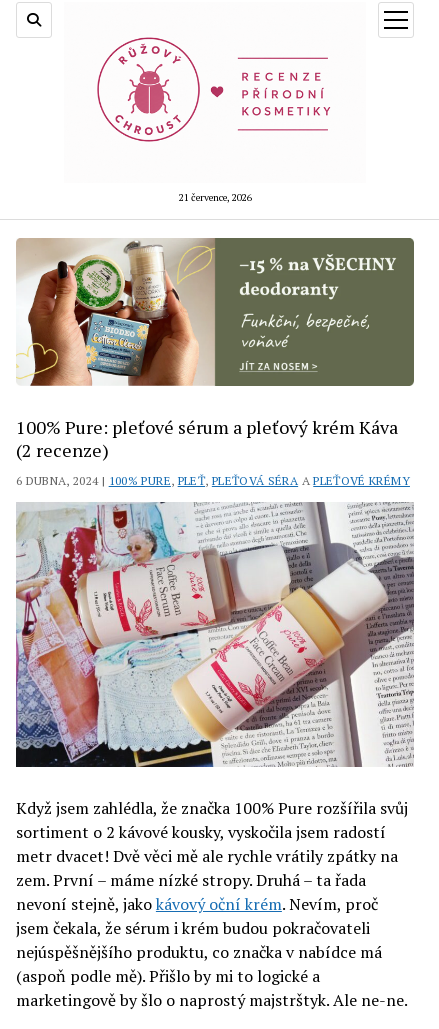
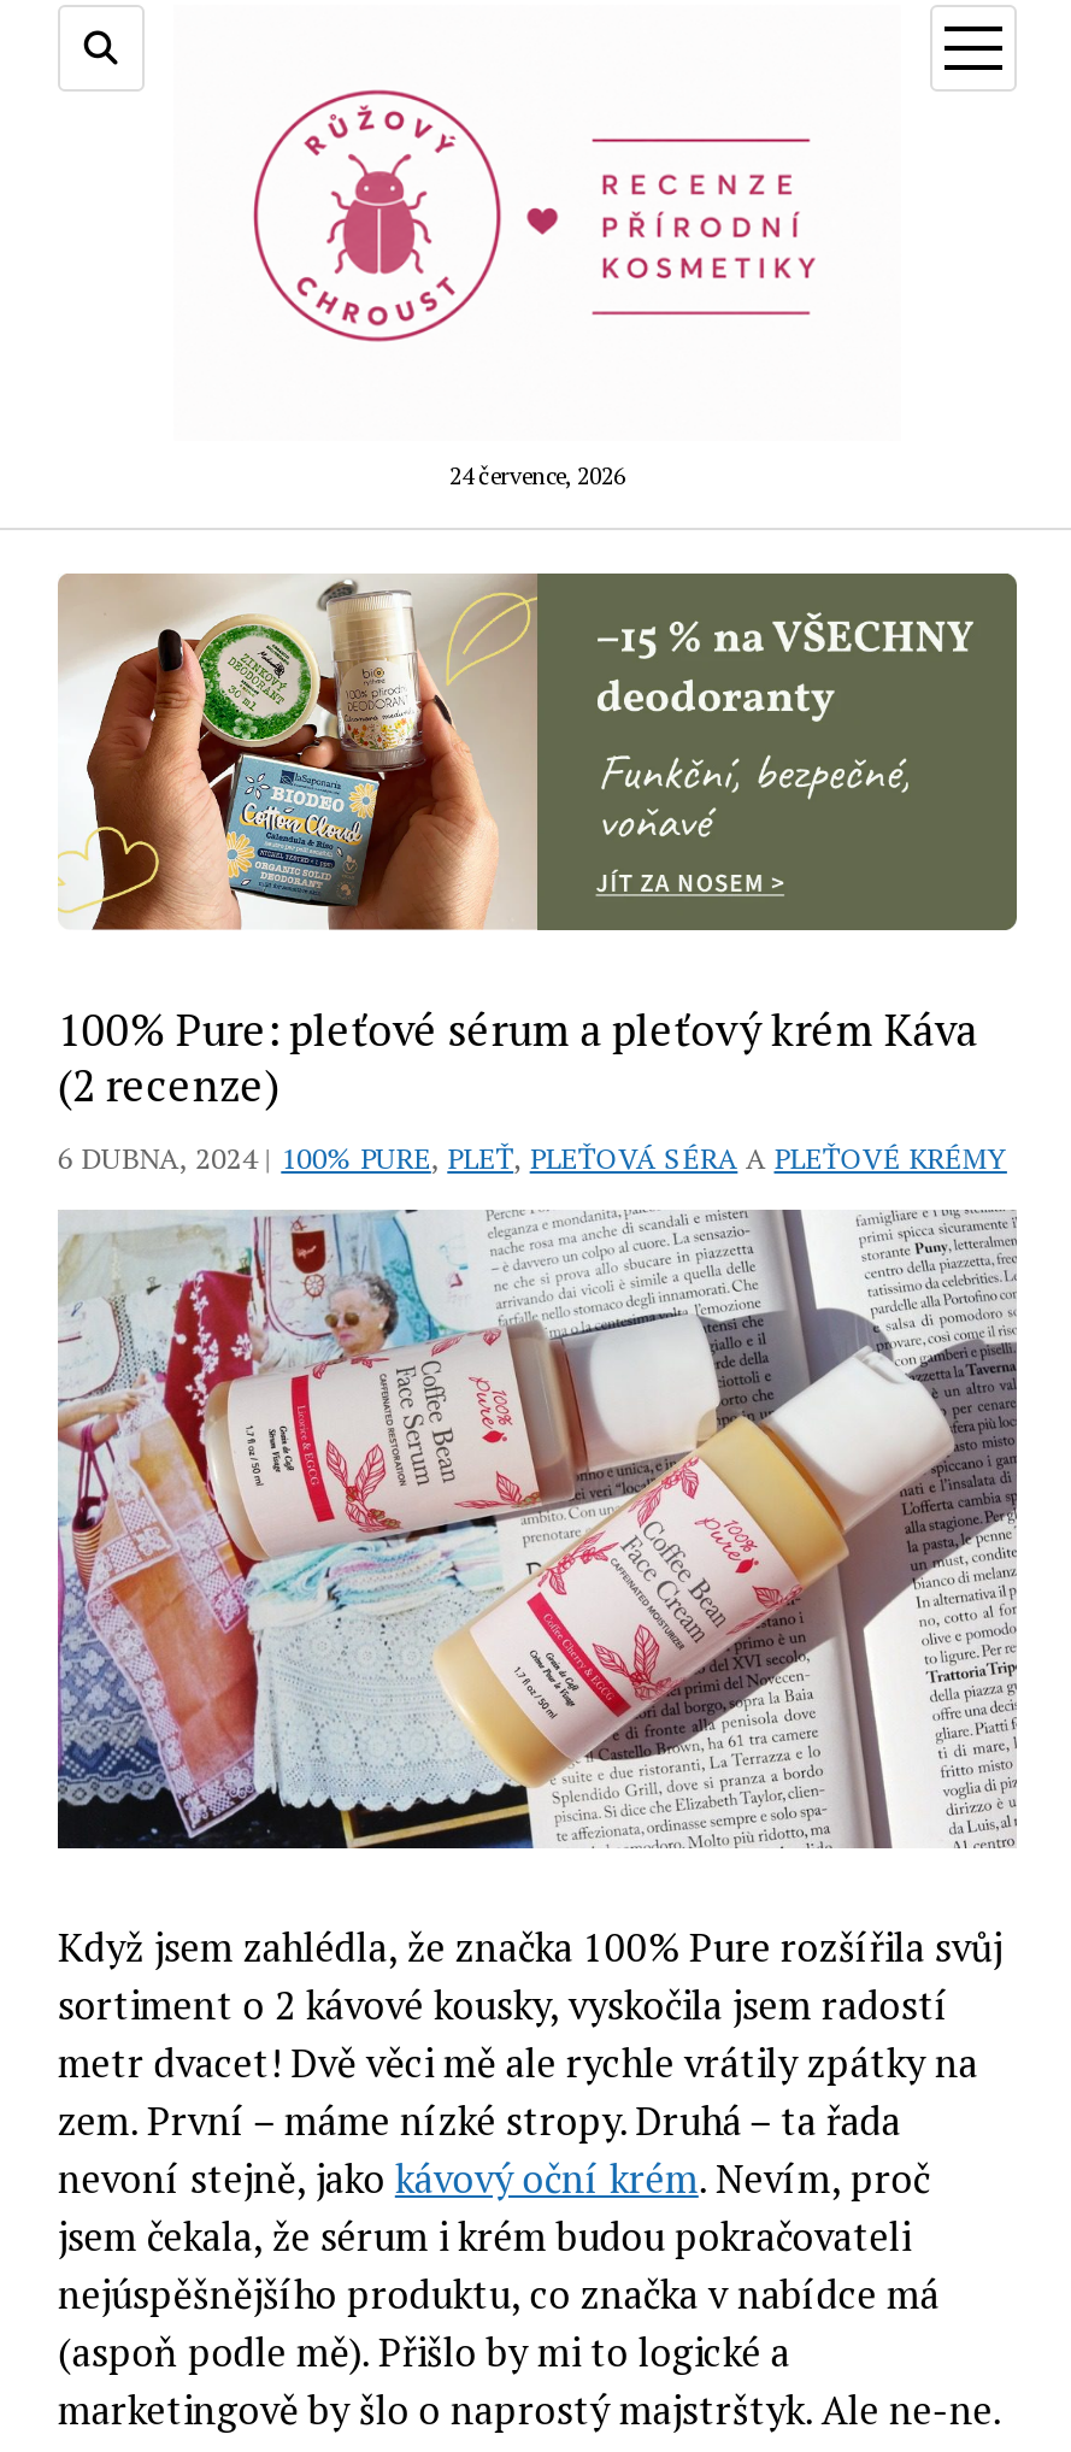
[178,191,251,204] 21 července, 2026 -> [449,461,625,492] 24 července, 2026

